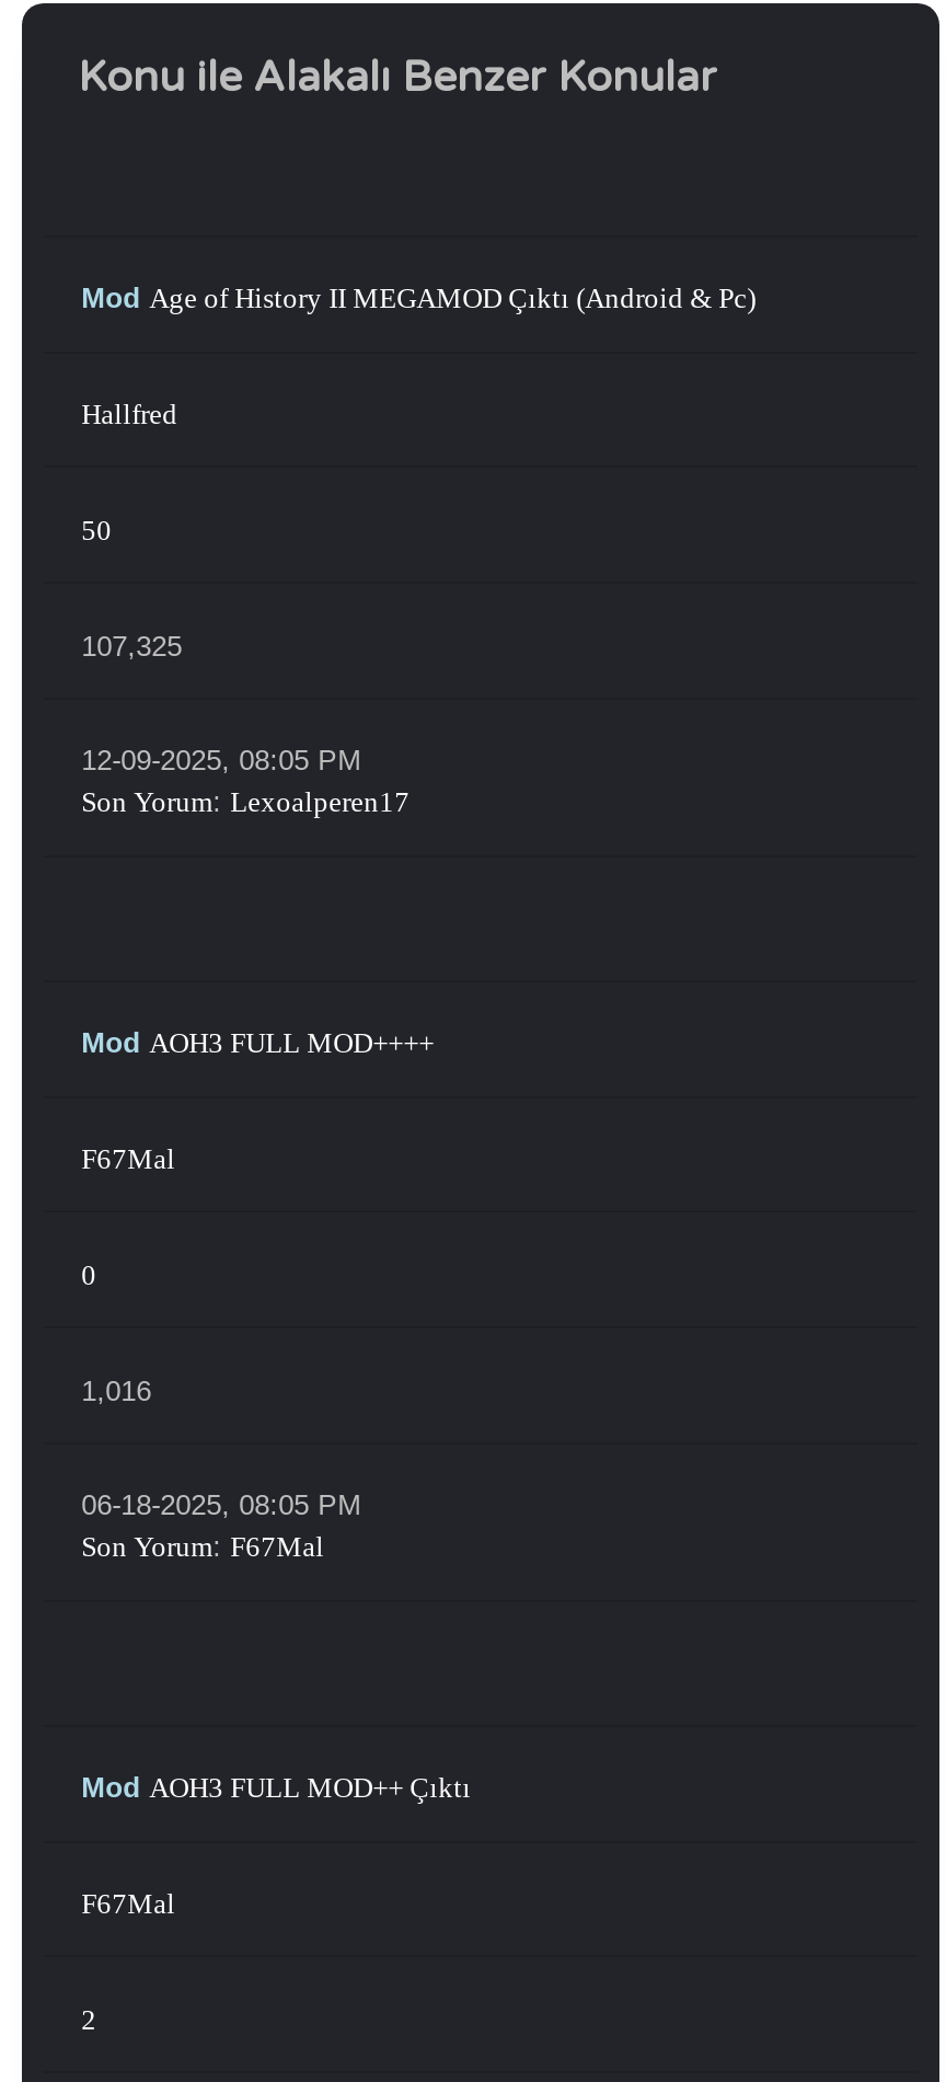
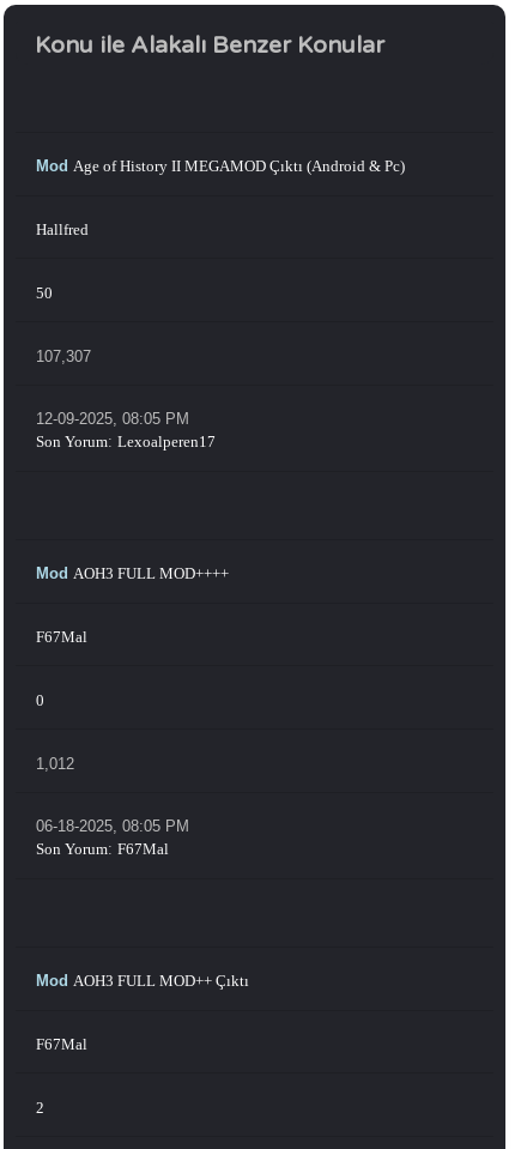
[81,629,182,662] 107,325 -> [36,347,91,365] 107,307
[81,1373,151,1406] 1,016 -> [36,754,74,772] 1,012

